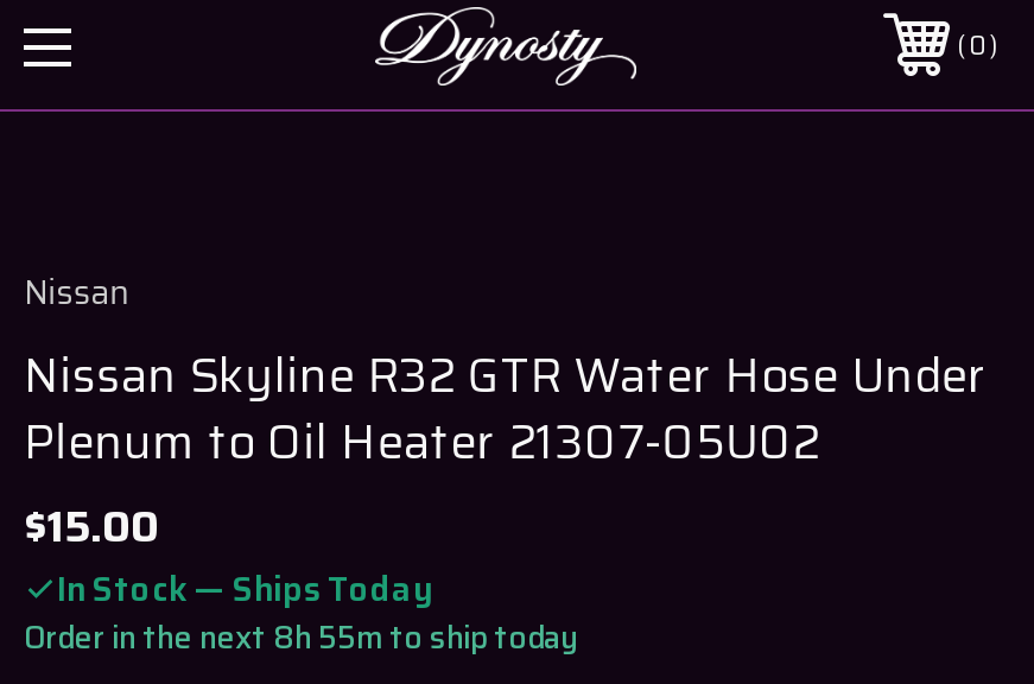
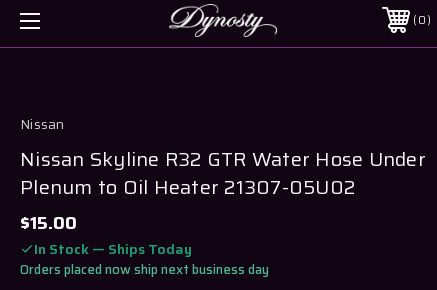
[24,613,577,663] Order in the next 8h 55m to ship today -> [20,259,269,280] Orders placed now ship next business day

